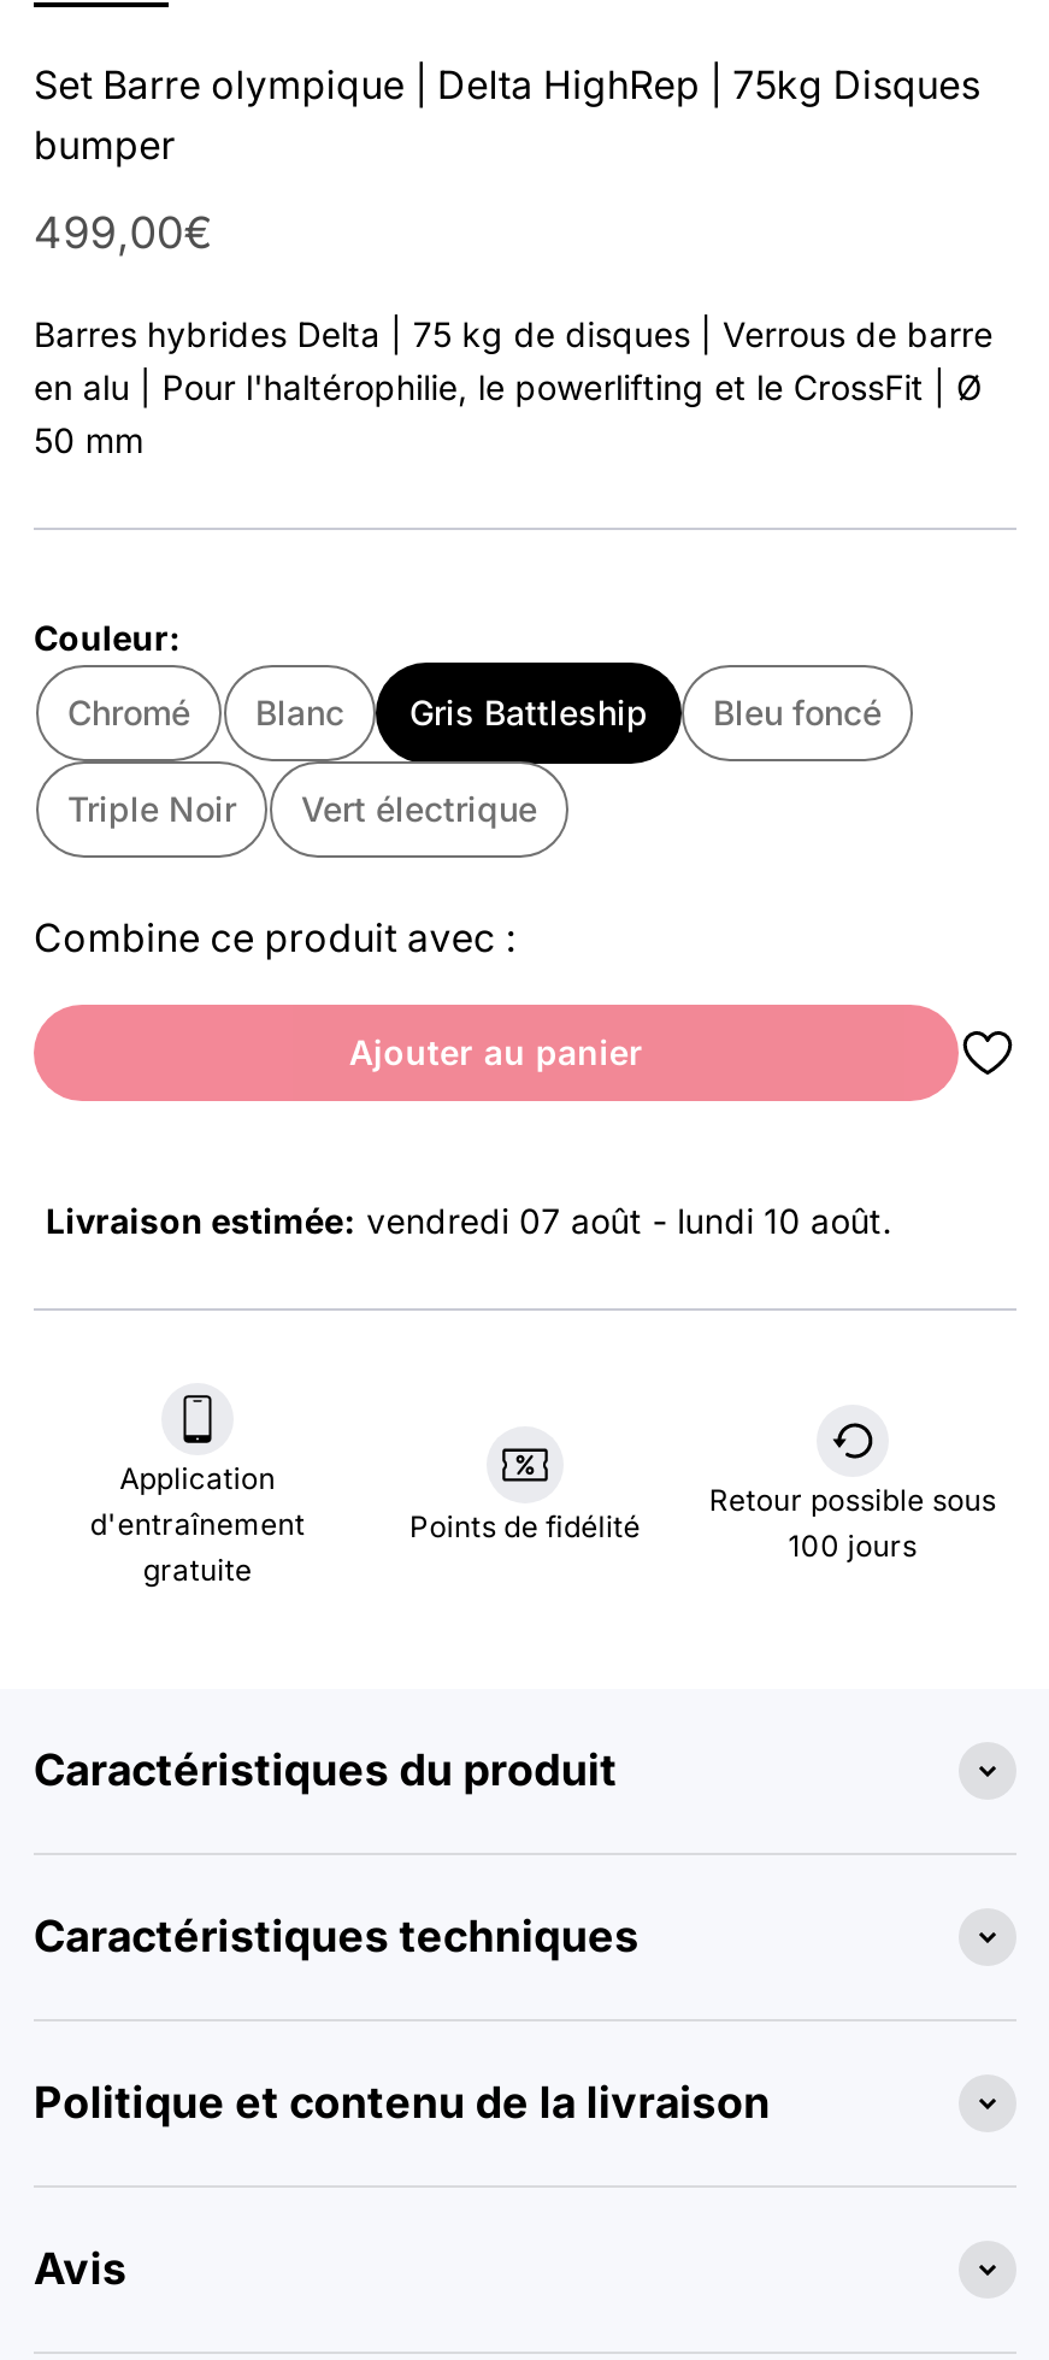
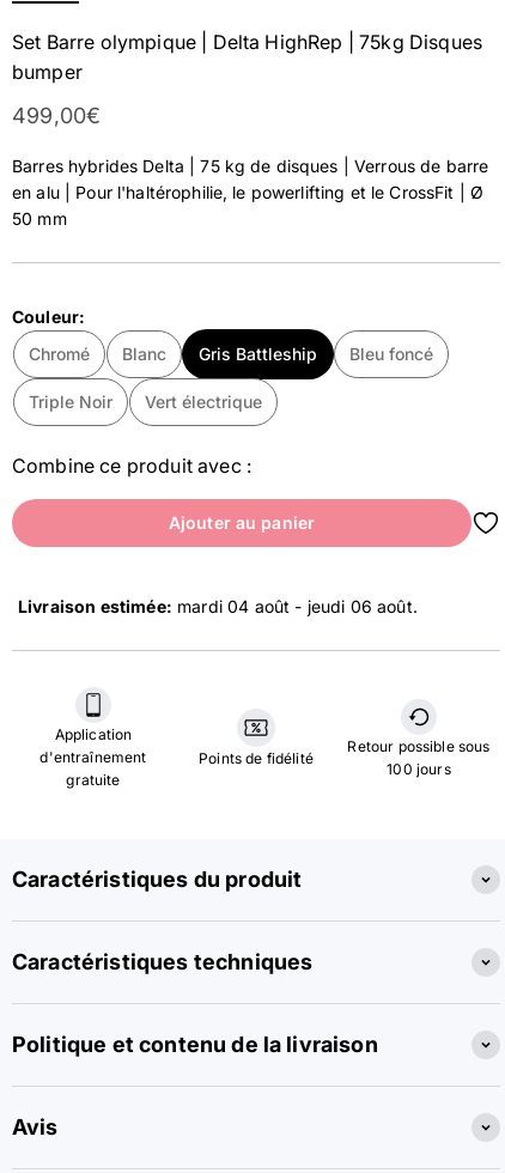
[46,1200,892,1241] Livraison estimée: vendredi 07 août - lundi 10 août. -> [18,596,418,616] Livraison estimée: mardi 04 août - jeudi 06 août.

